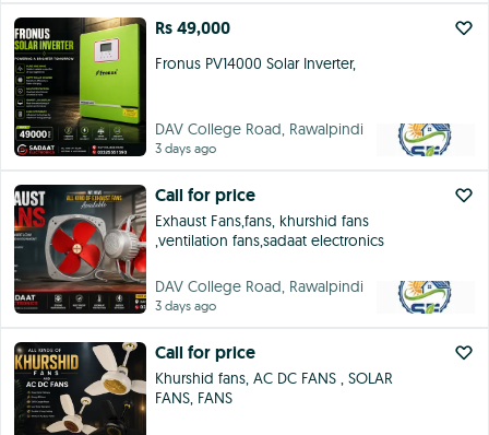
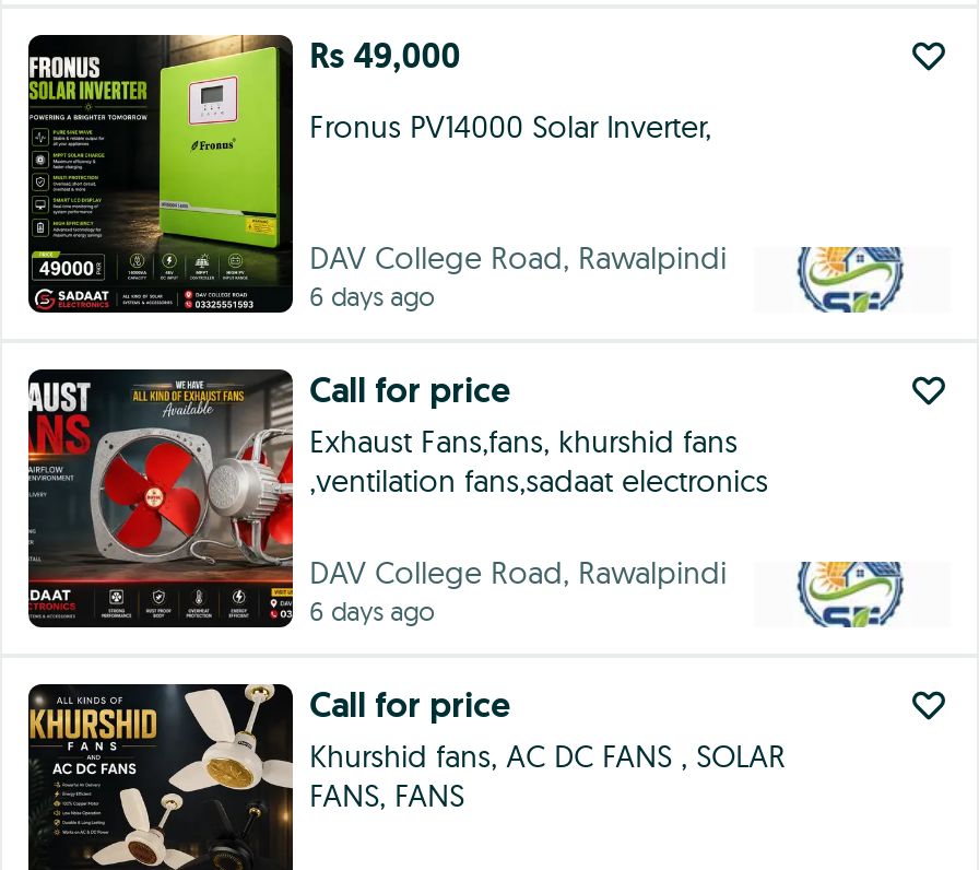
[155,140,216,156] 3 days ago -> [309,280,434,312] 6 days ago
[155,297,216,314] 3 days ago -> [309,594,434,627] 6 days ago

